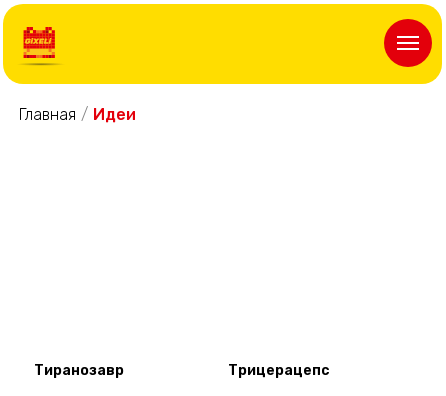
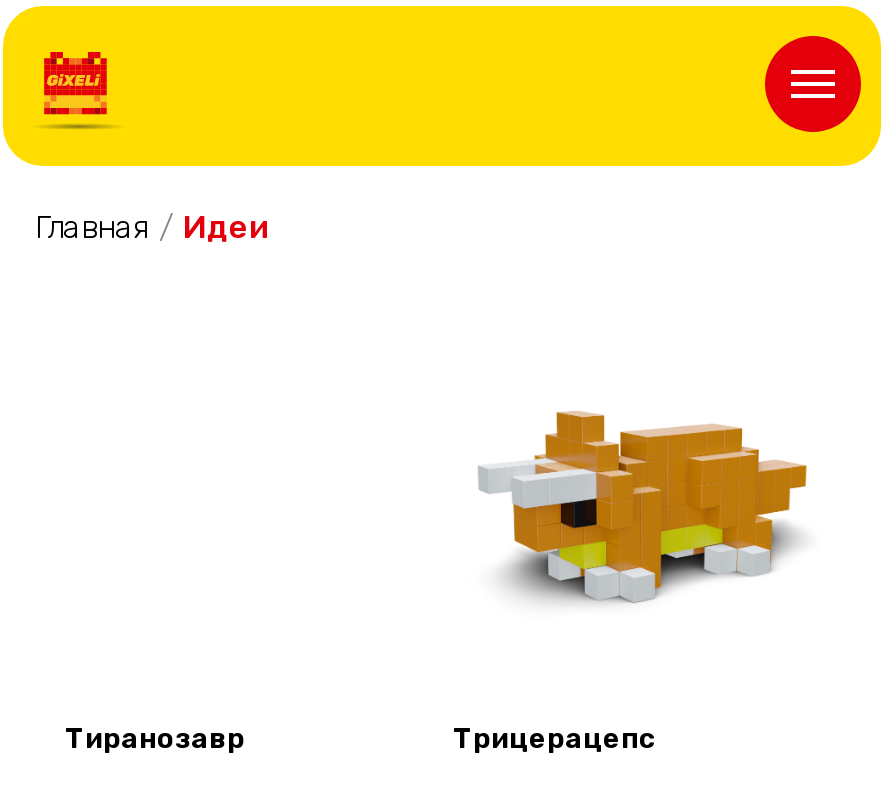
none -> [477,410,809,604] [image]

